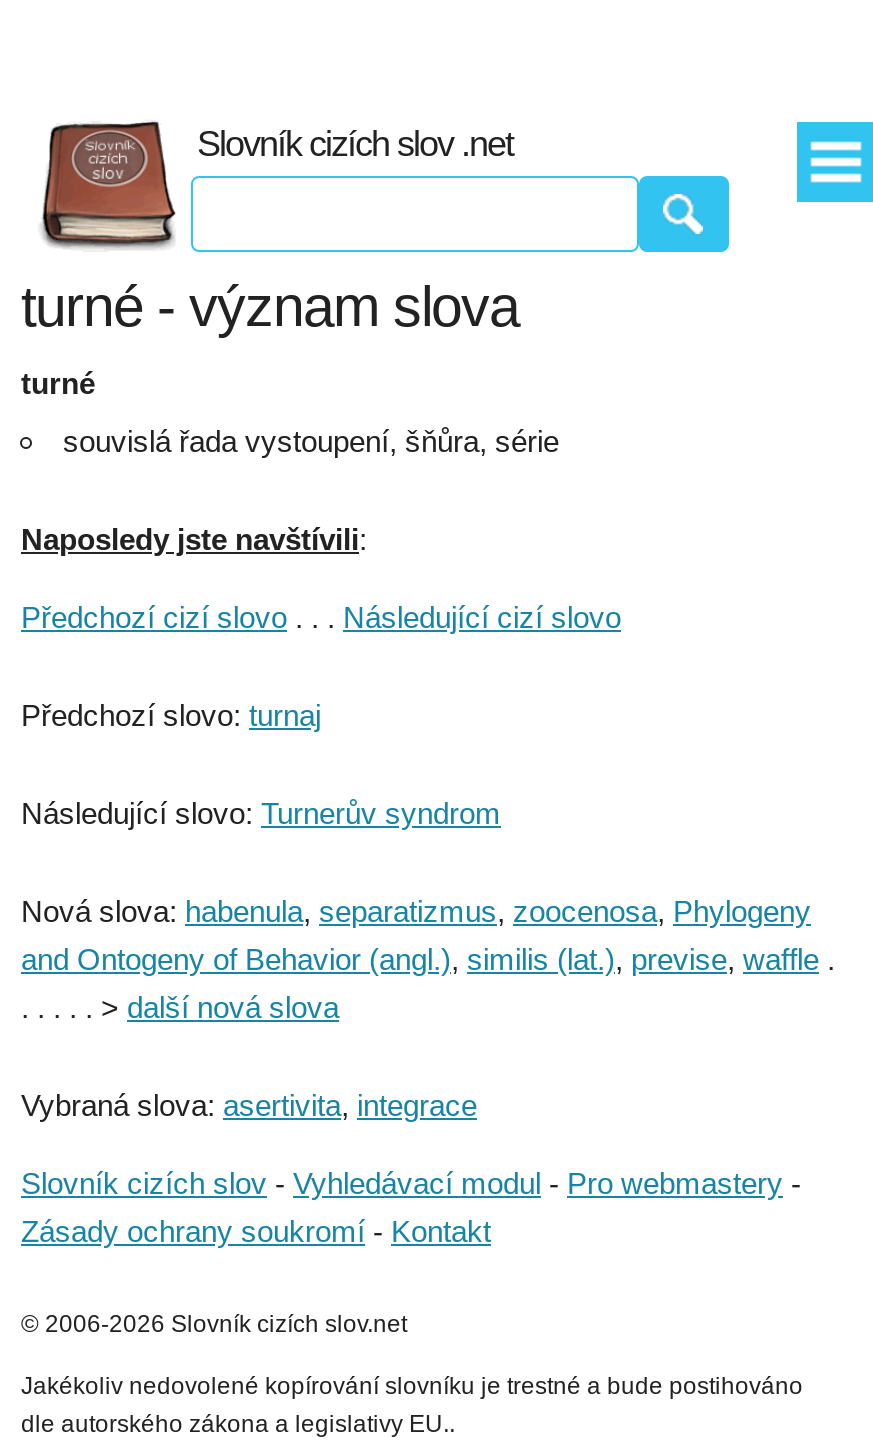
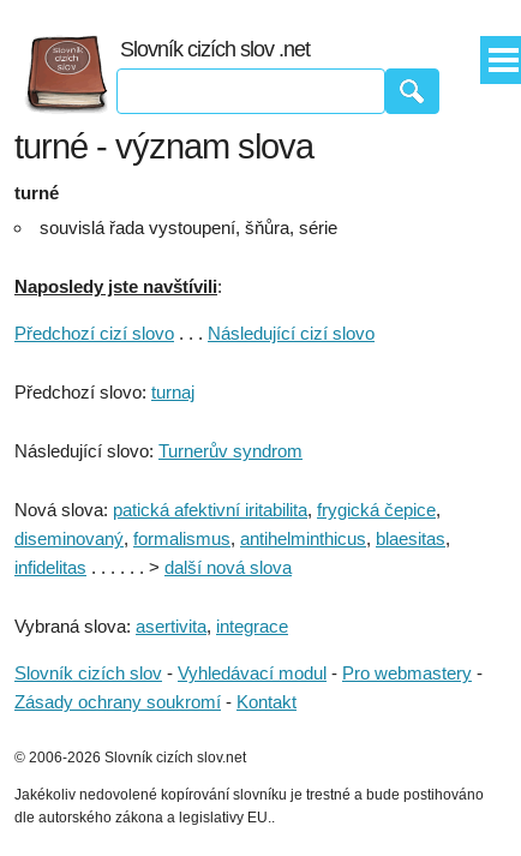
[21,894,835,1024] Nová slova: habenula, separatizmus, zoocenosa, Phylogeny | and Ontogeny of Behavior (angl.), similis (lat.), previse, waffle. | . . . . . > další nová slova -> [14,499,450,577] Nová slova: patická afektivní iritabilita, frygická čepice, | diseminovaný, formalismus, antihelminthicus, blaesitas, | infidelitas. . . . . . > další nová slova

